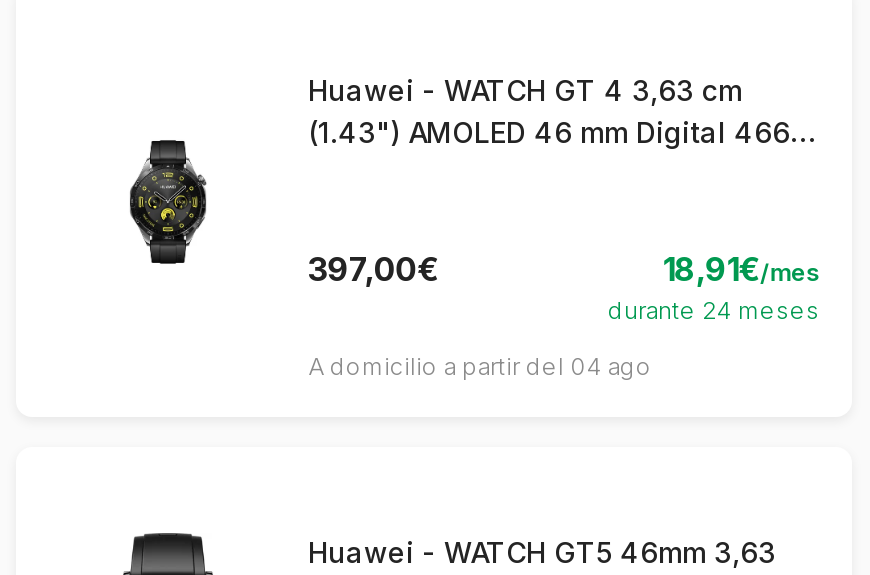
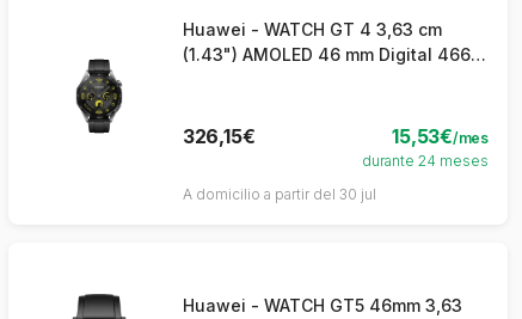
[308,248,820,288] 397,00€ | 18,91€/mes -> [183,124,489,148] 326,15€ | 15,53€/mes
[308,351,652,381] A domicilio a partir del 04 ago -> [183,185,376,203] A domicilio a partir del 30 jul

